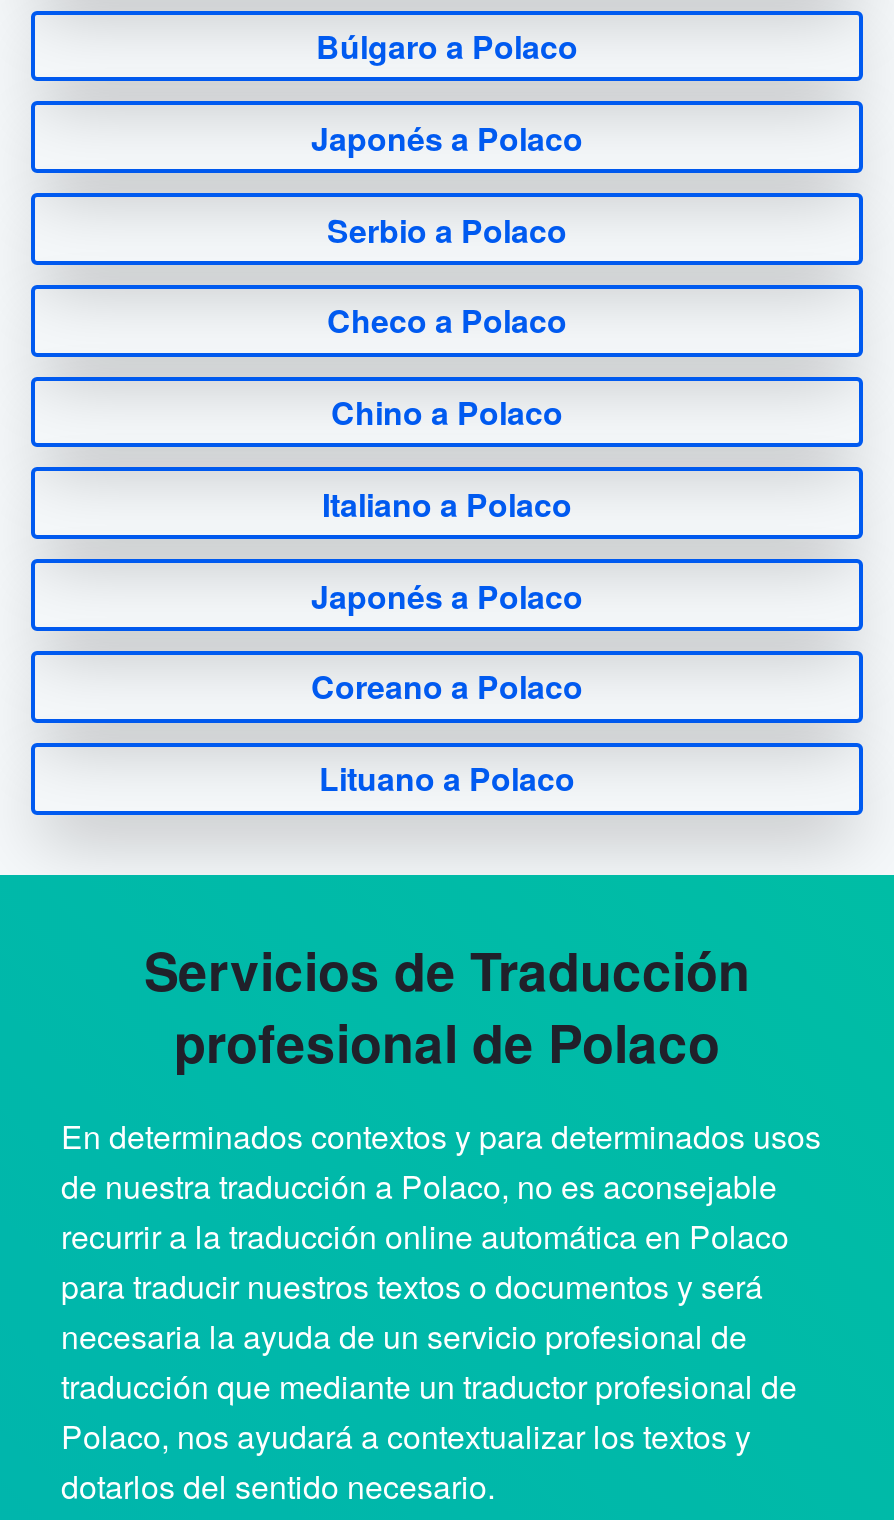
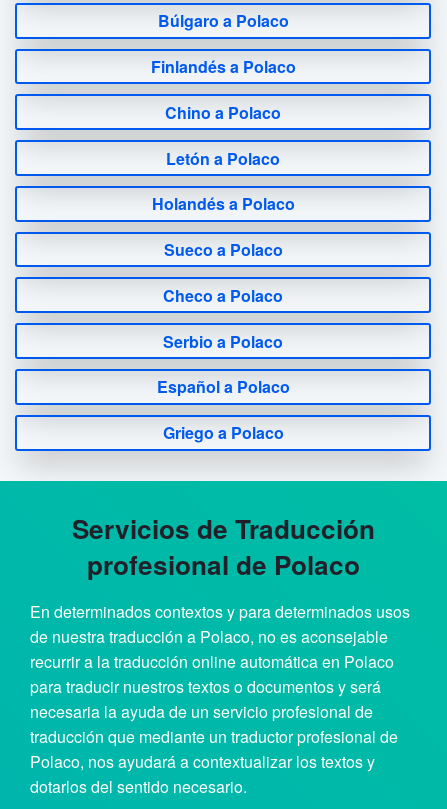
[311,115,583,161] Japonés a Polaco -> [150,55,295,78] Finlandés a Polaco
moved [327,206,567,344] -> [163,284,283,353]: Checo a Polaco | Serbio a Polaco
moved [331,390,563,436] -> [165,101,281,124]: Chino a Polaco
[311,481,583,802] Italiano a Polaco | Japonés a Polaco | Coreano a Polaco | Lituano a Polaco -> [151,146,294,444] Letón a Polaco | Holandés a Polaco | Sueco a Polaco | Español a Polaco | Griego a Polaco

